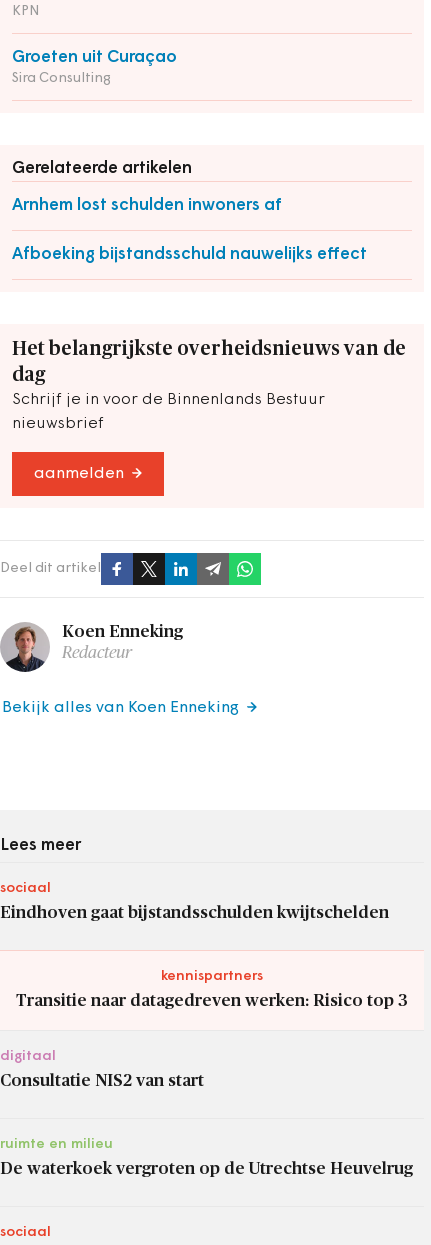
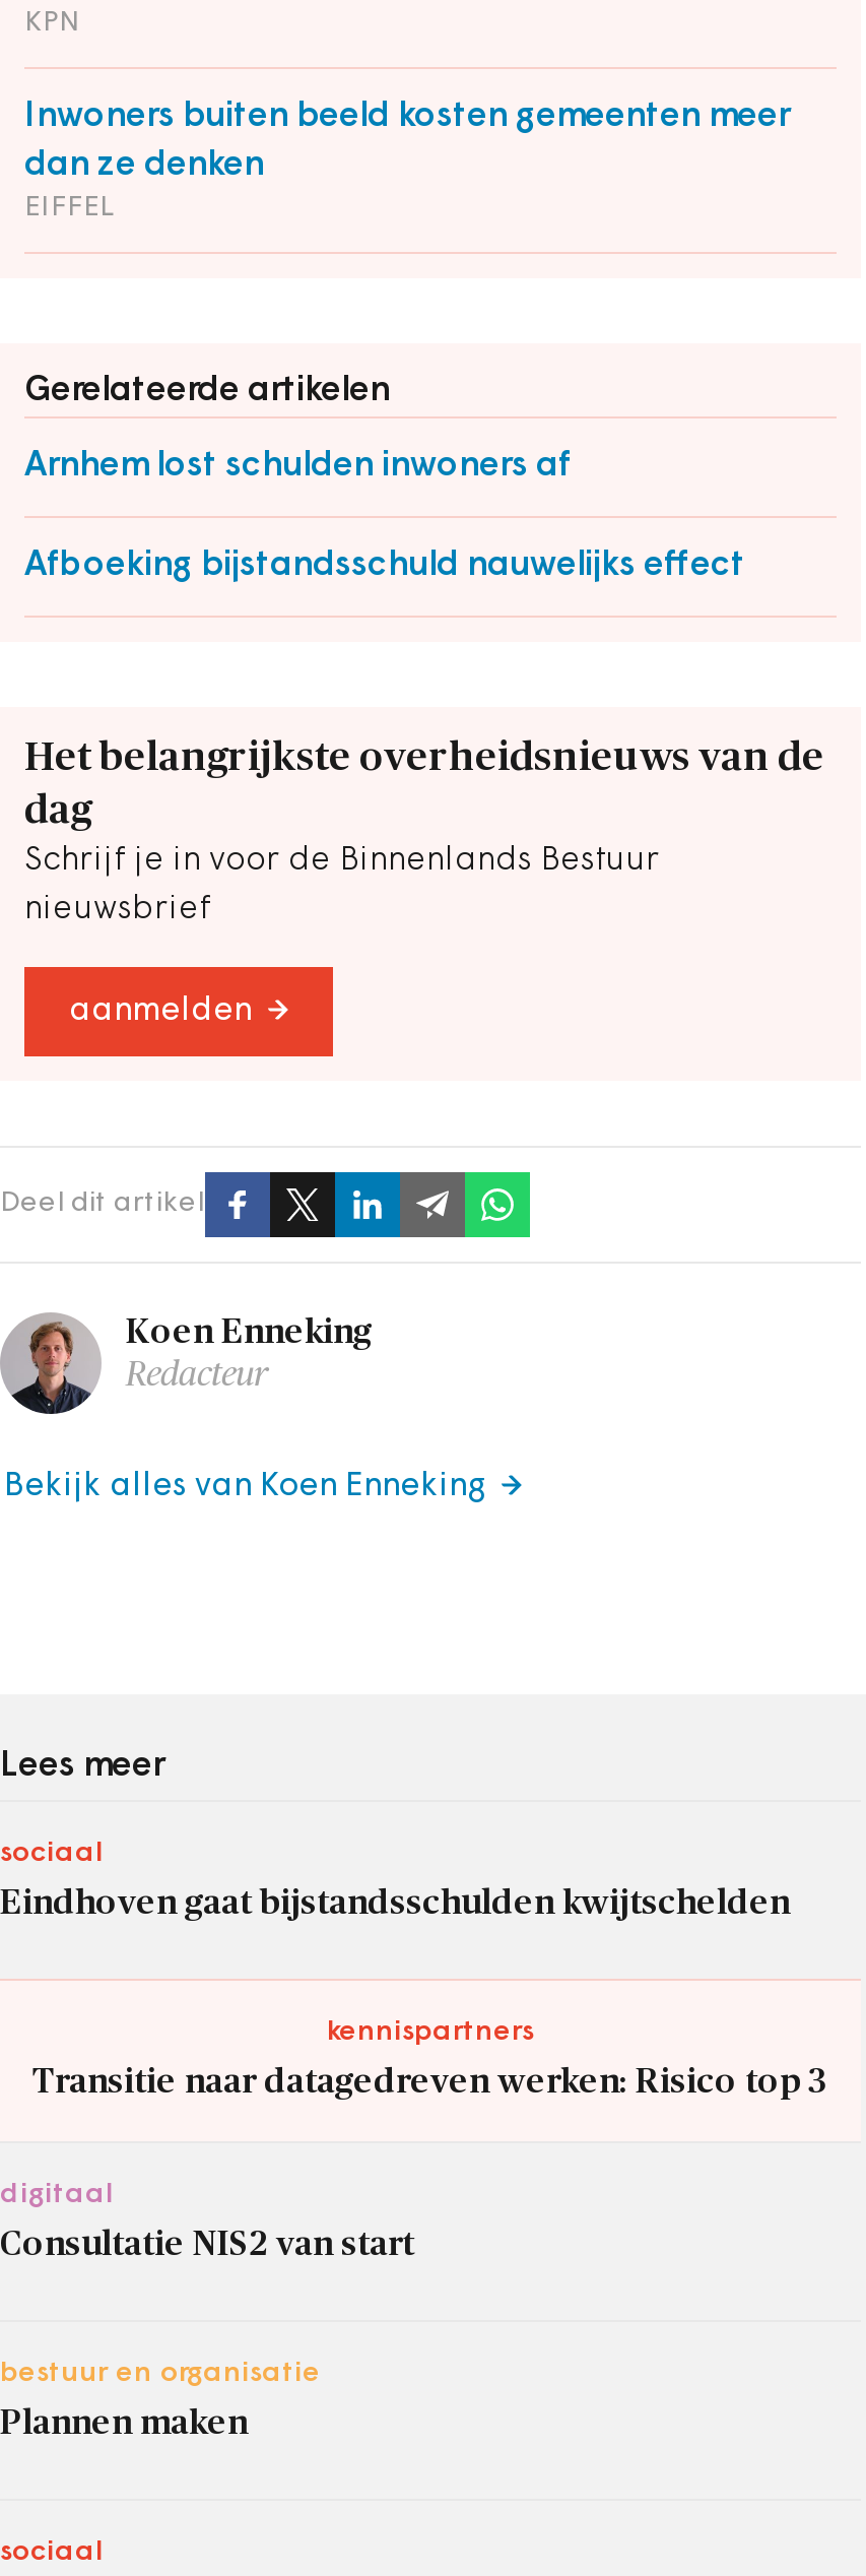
[12,48,177,85] Groeten uit Curaçao | Sira Consulting -> [24,99,790,222] Inwoners buiten beeld kosten gemeenten meer | dan ze denken | EIFFEL
[0,1136,113,1151] ruimte en milieu -> [0,2358,321,2388] bestuur en organisatie
[0,1159,413,1176] De waterkoek vergroten op de Utrechtse Heuvelrug -> [0,2404,248,2439] Plannen maken

